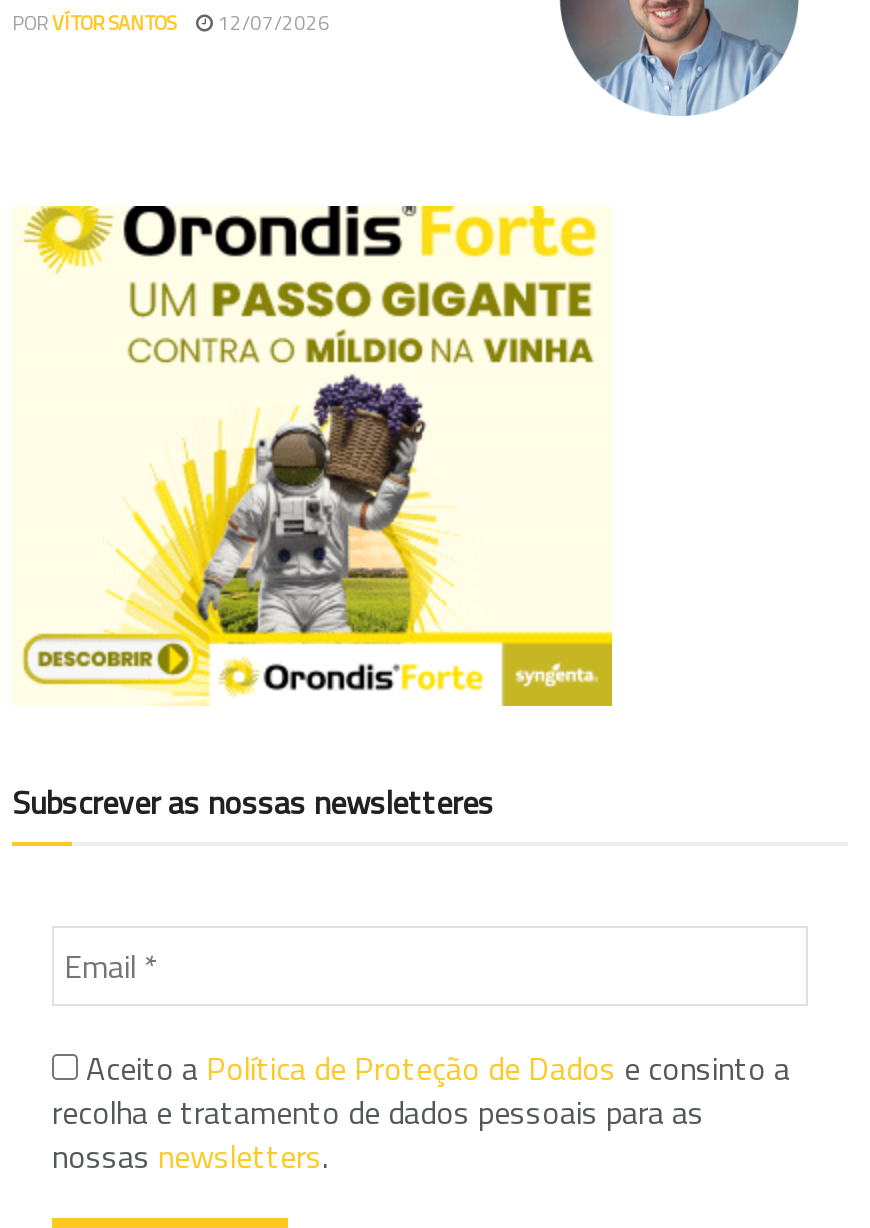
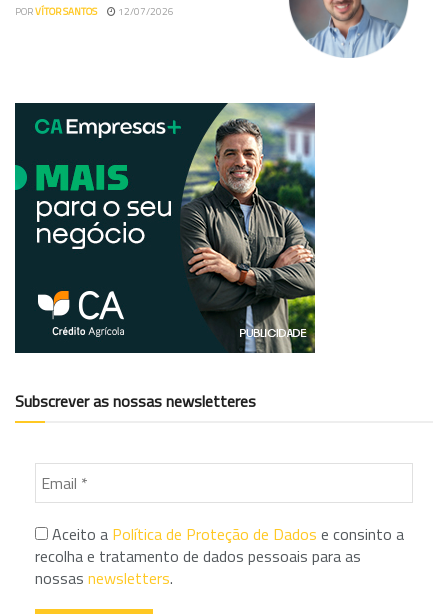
[12,204,614,708] [image] -> [14,102,316,354] [image]

